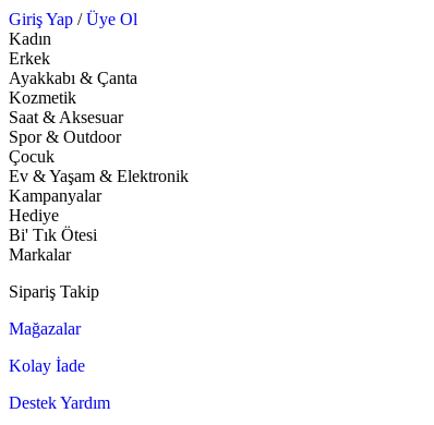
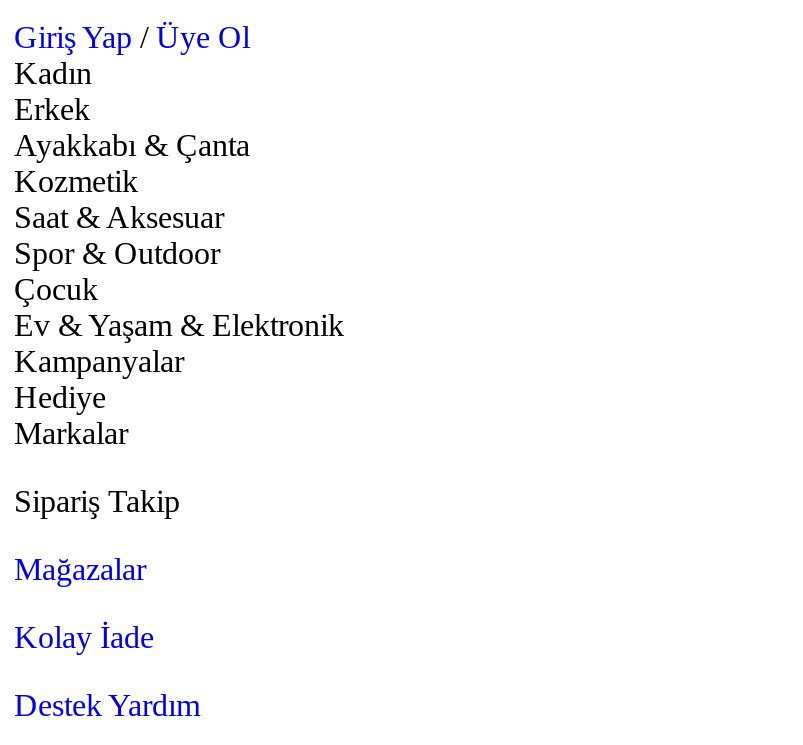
[9,226,97,244] Bi' Tık Ötesi -> none

